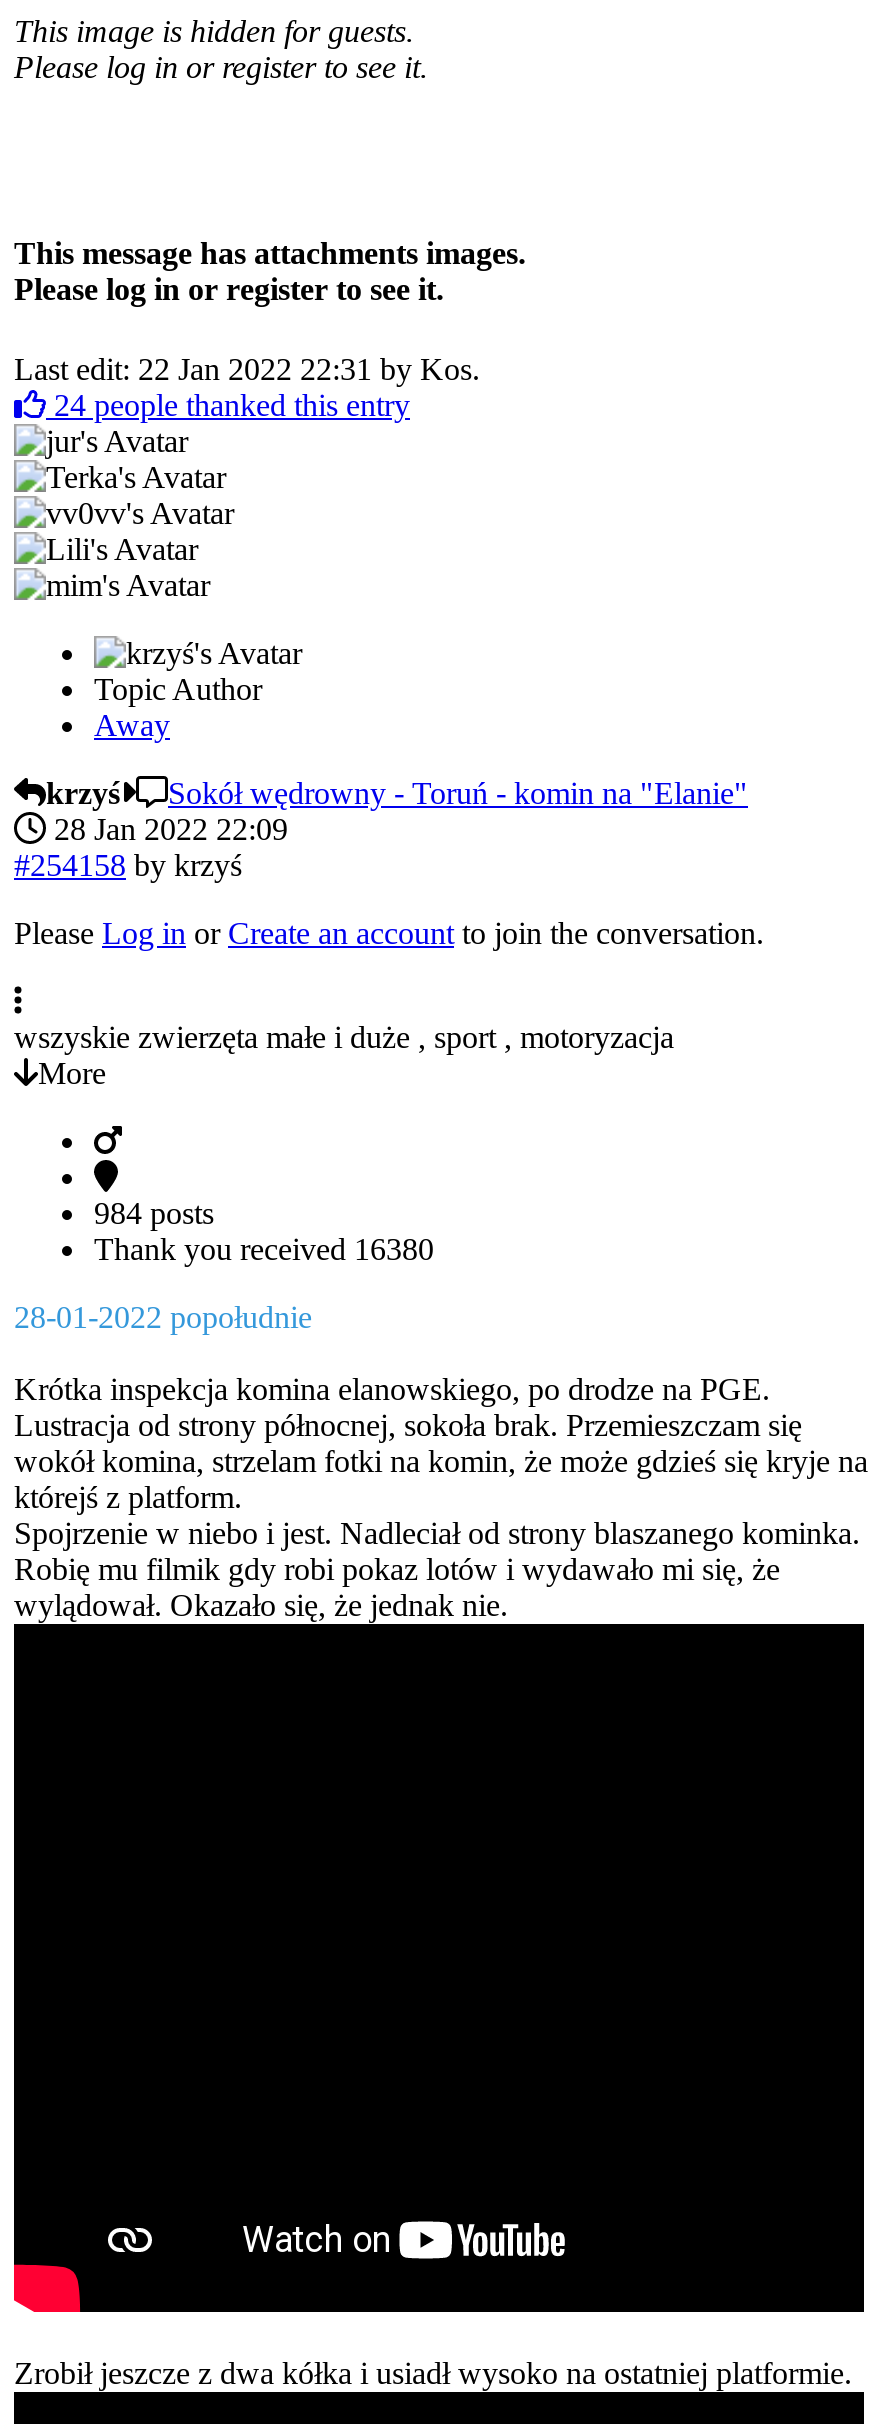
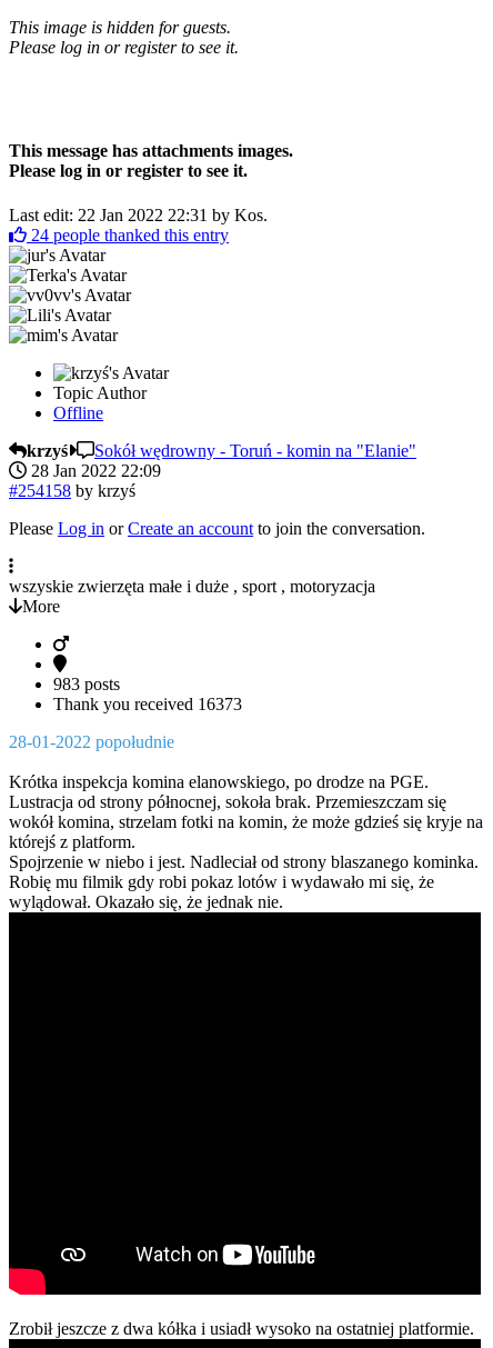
[94,708,170,742] Away -> [53,403,103,422] Offline
[94,1196,214,1230] 984 posts -> [53,674,120,693] 983 posts
[94,1232,434,1266] Thank you received 16380 -> [53,694,242,713] Thank you received 16373

